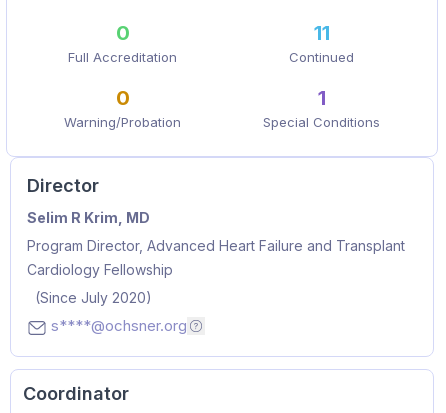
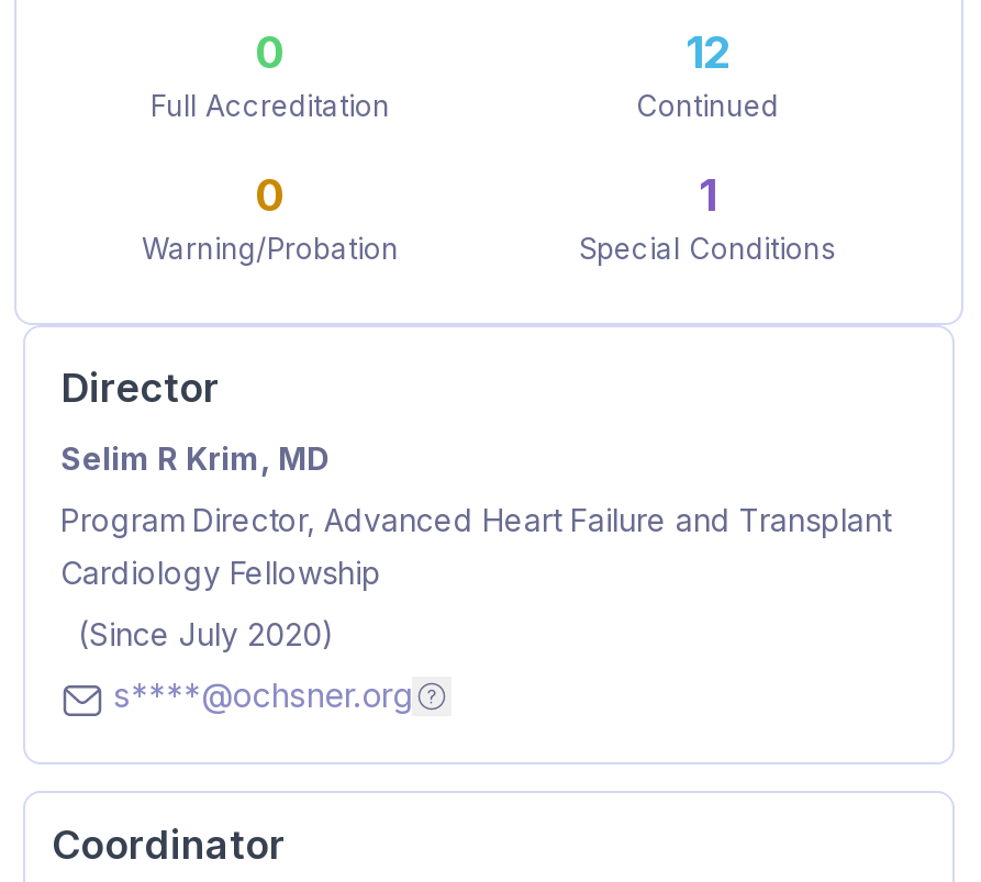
[313,21,329,45] 11 -> [685,26,729,79] 12

